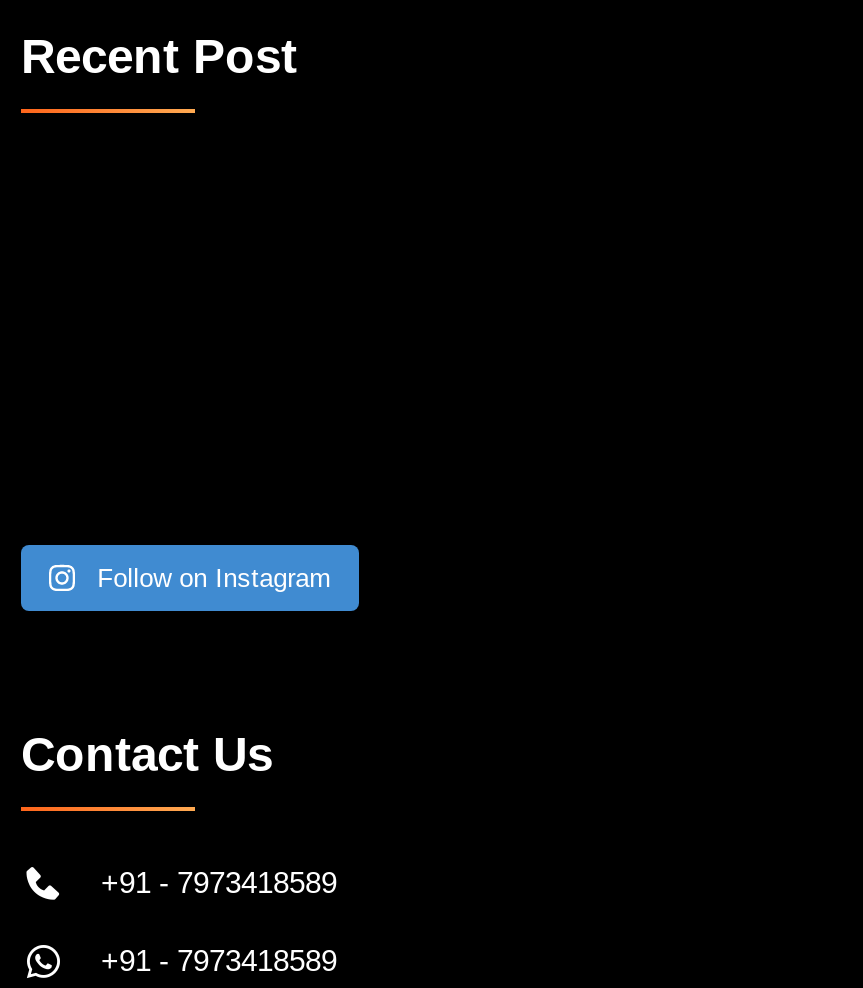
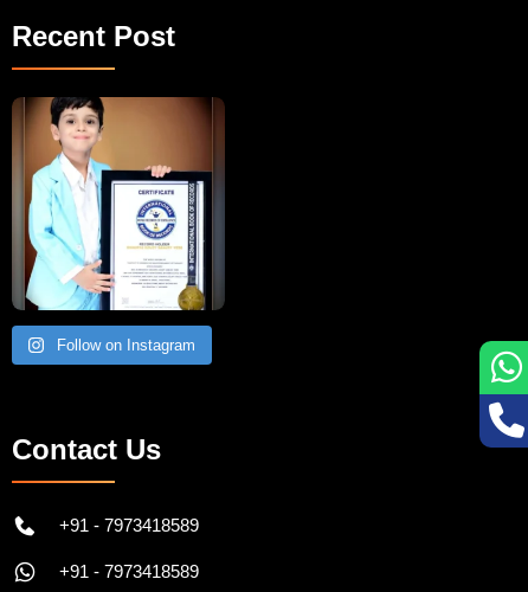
none -> [11,96,225,311] [image]
none -> [478,340,524,449] [image]

